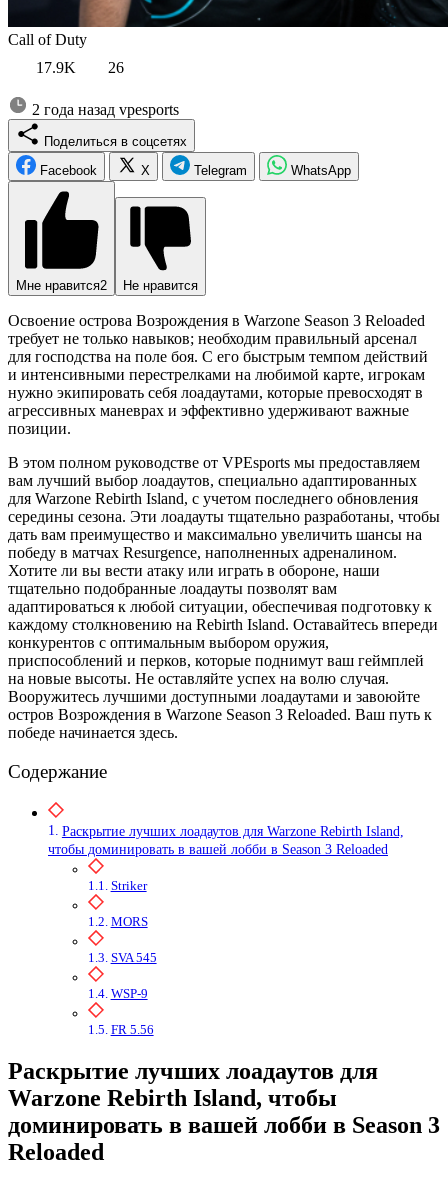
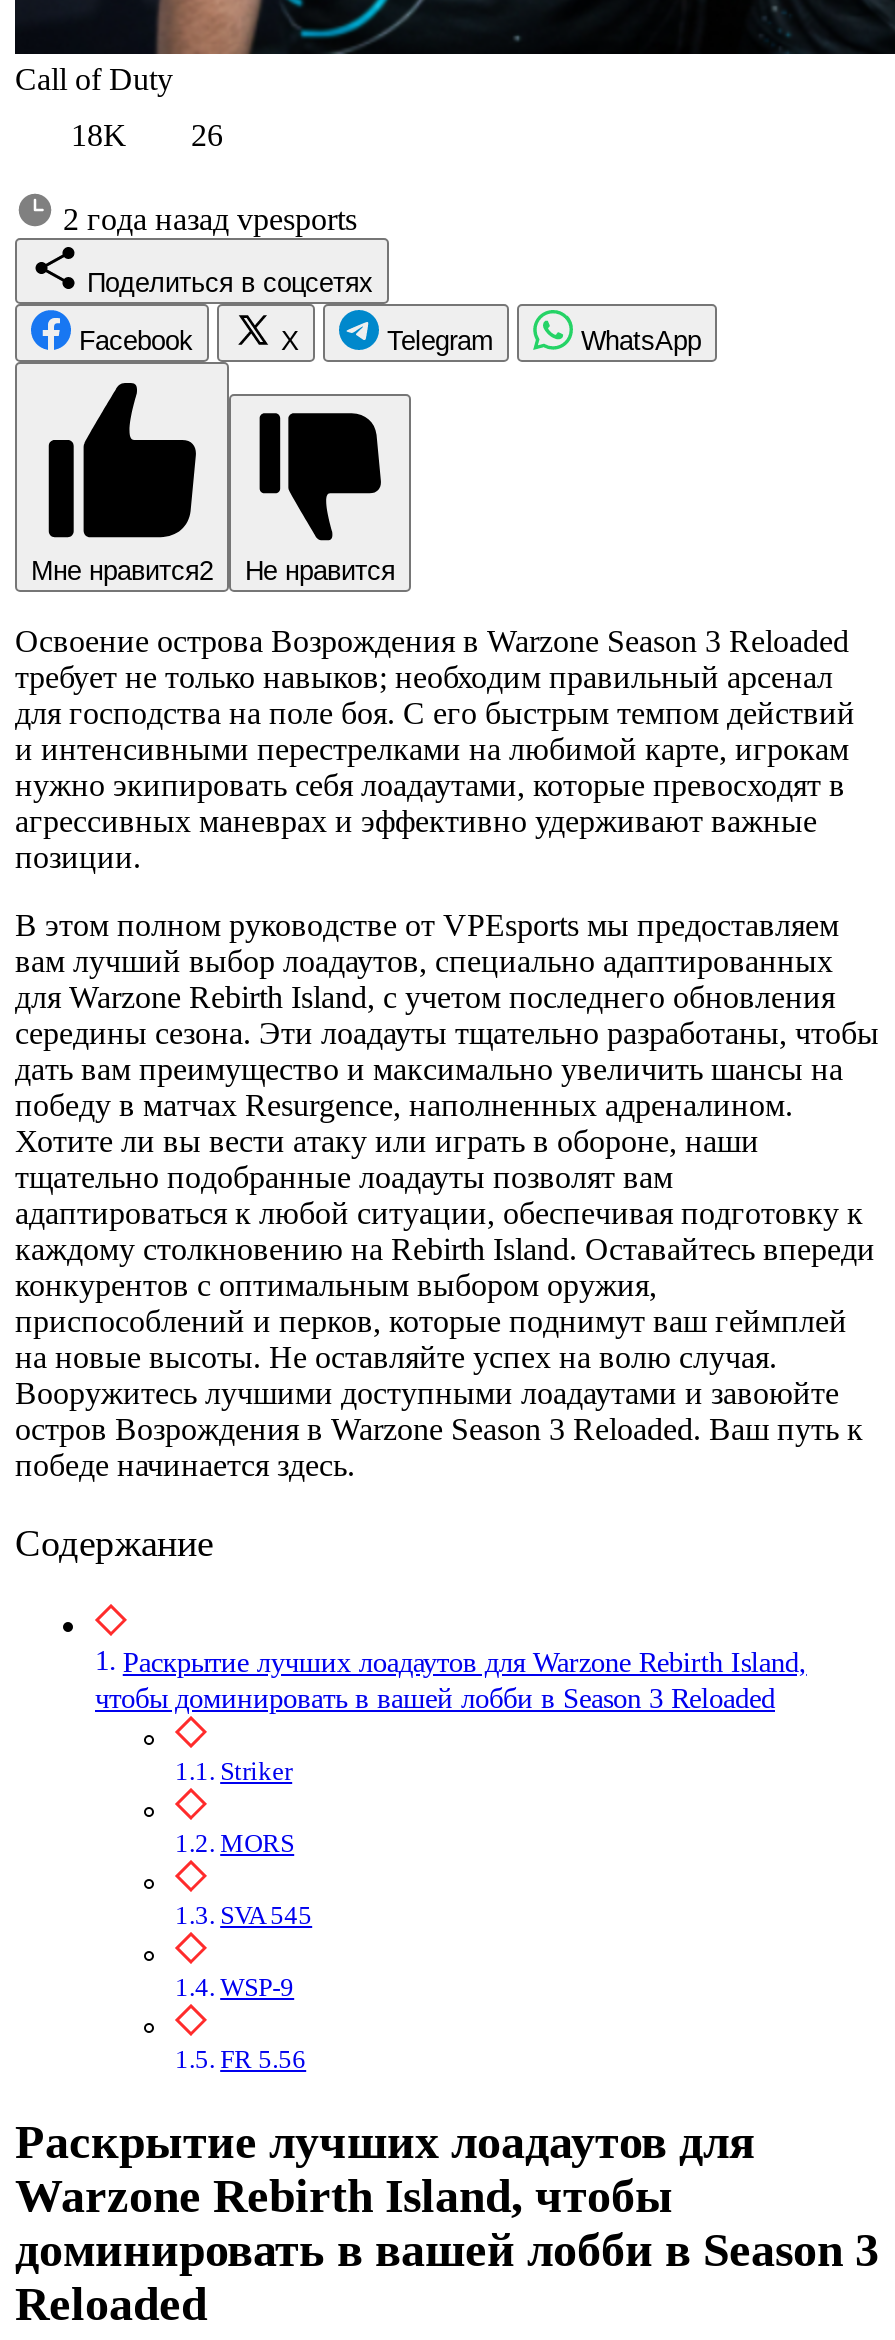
[32,59,124,76] 17.9K 26 -> [63,117,223,151] 18K 26

